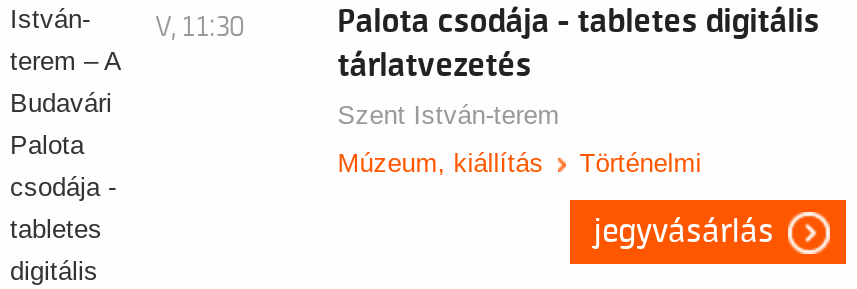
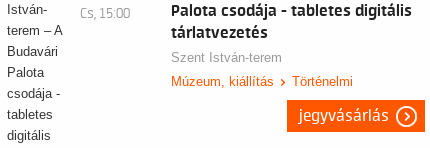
[155,12,243,44] V, 11:30 -> [80,6,130,22] Cs, 15:00

